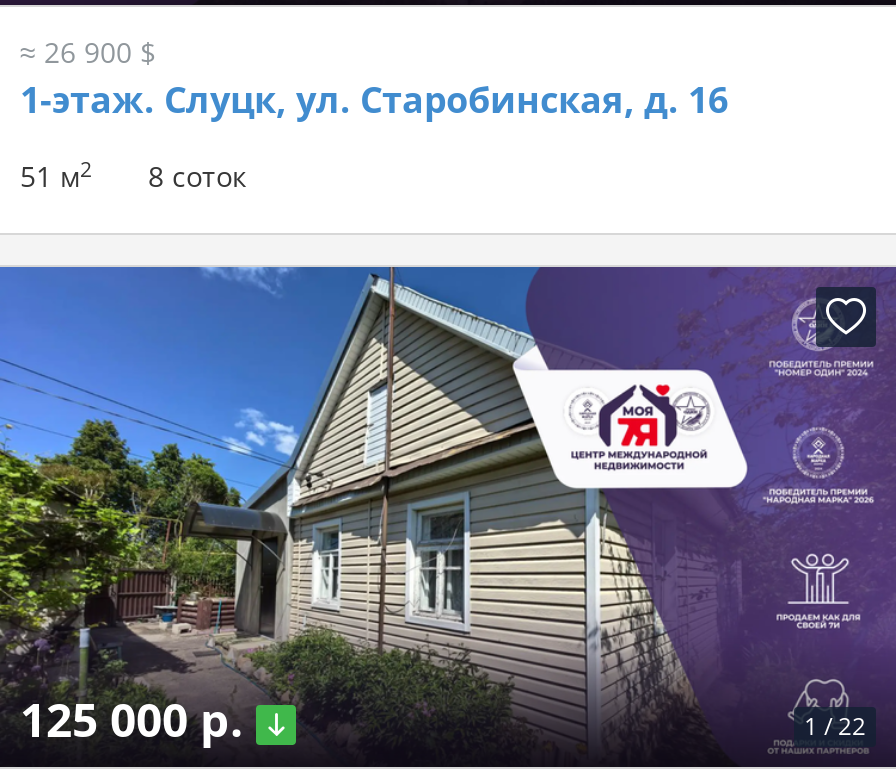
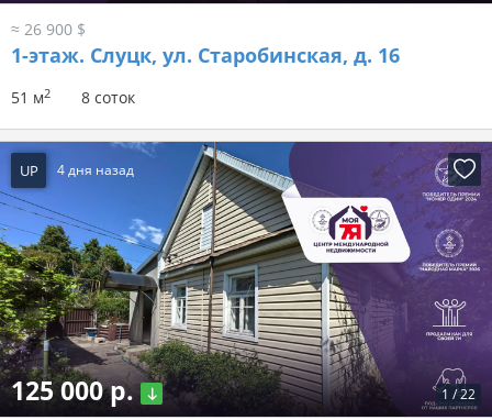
none -> [19,160,134,180] UP | 4 дня назад

